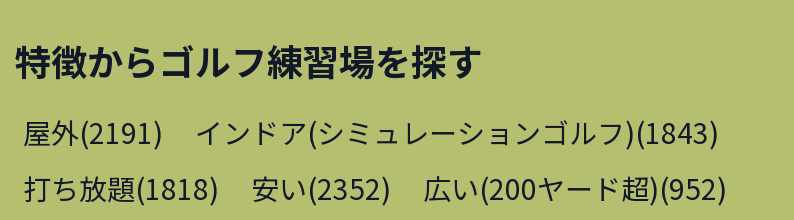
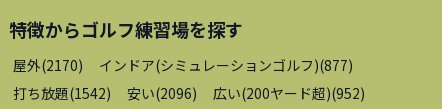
[23,112,163,152] 屋外(2191) -> [13,55,83,75] 屋外(2170)
[195,112,719,152] インドア(シミュレーションゴルフ)(1843) -> [99,55,353,75] インドア(シミュレーションゴルフ)(877)
[23,168,219,208] 打ち放題(1818) -> [13,83,111,103] 打ち放題(1542)
[251,168,391,208] 安い(2352) -> [127,83,197,103] 安い(2096)

